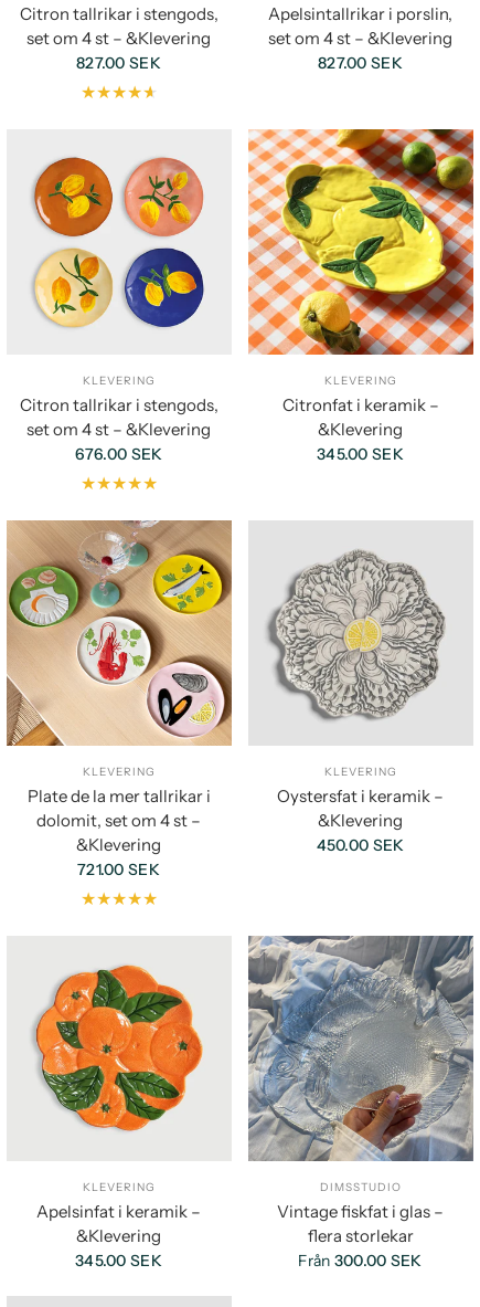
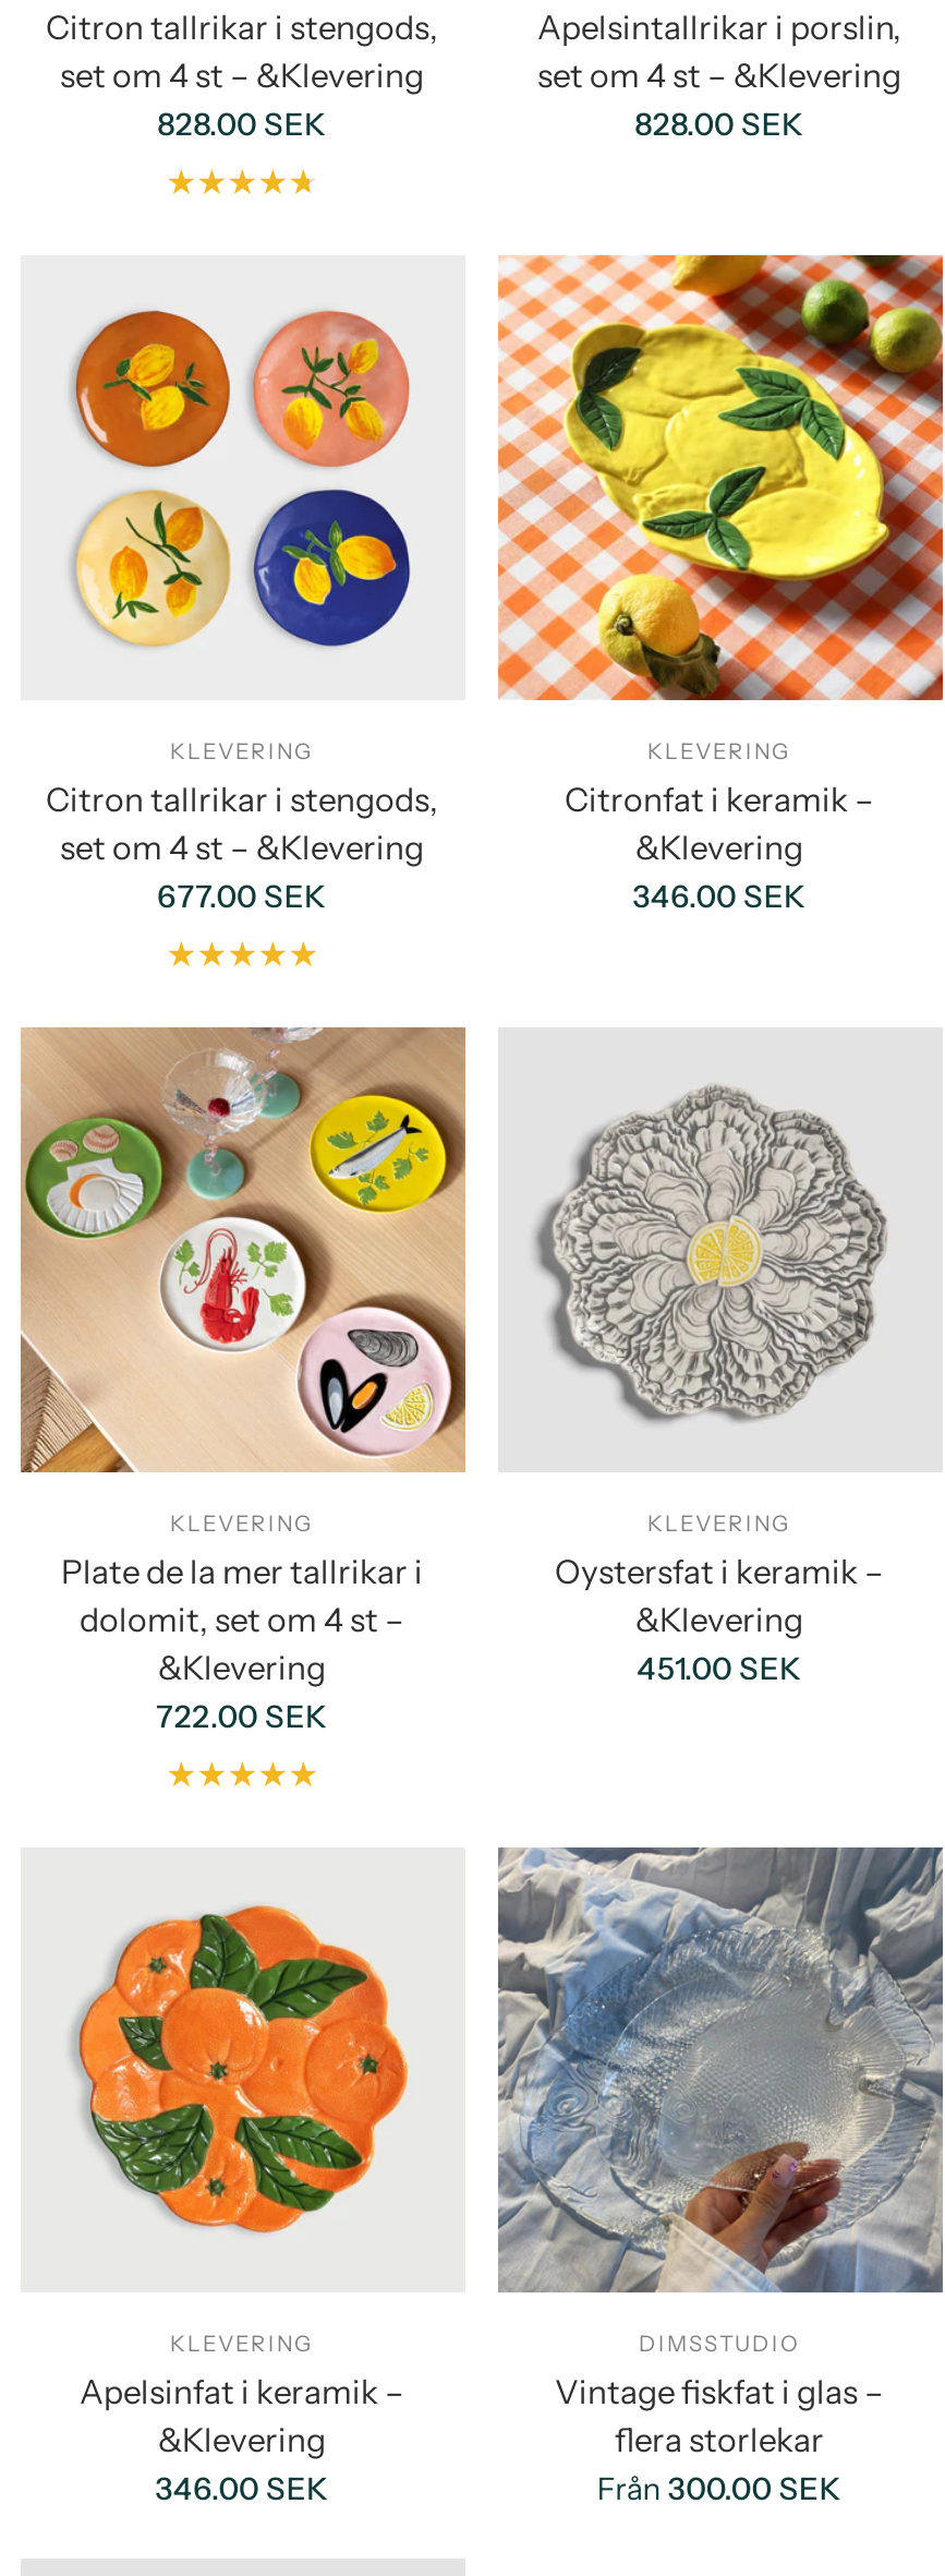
[76,53,161,73] 827.00 SEK -> [157,105,327,144] 828.00 SEK
[318,53,403,73] 827.00 SEK -> [635,105,804,144] 828.00 SEK
[75,444,163,464] 676.00 SEK -> [157,877,327,916] 677.00 SEK
[317,444,404,464] 345.00 SEK -> [632,877,806,916] 346.00 SEK
[316,835,404,855] 450.00 SEK -> [637,1649,802,1688] 451.00 SEK
[77,860,160,879] 721.00 SEK -> [156,1697,328,1736] 722.00 SEK
[75,1251,162,1271] 345.00 SEK -> [155,2469,329,2508] 346.00 SEK

